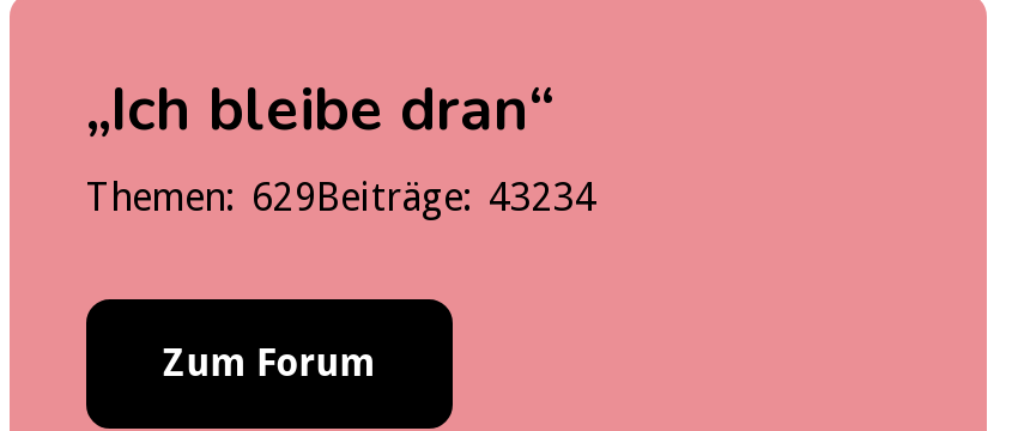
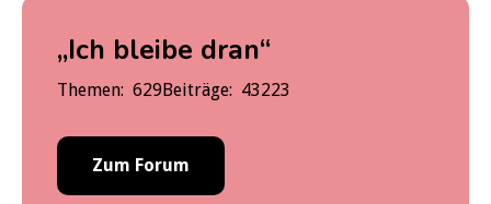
[86,175,596,220] Themen: 629Beiträge: 43234 -> [57,80,290,100] Themen: 629Beiträge: 43223

